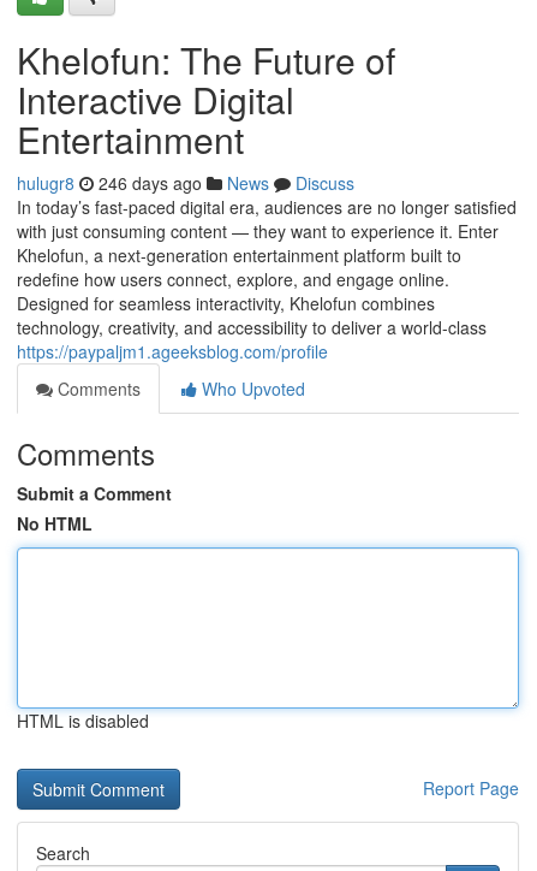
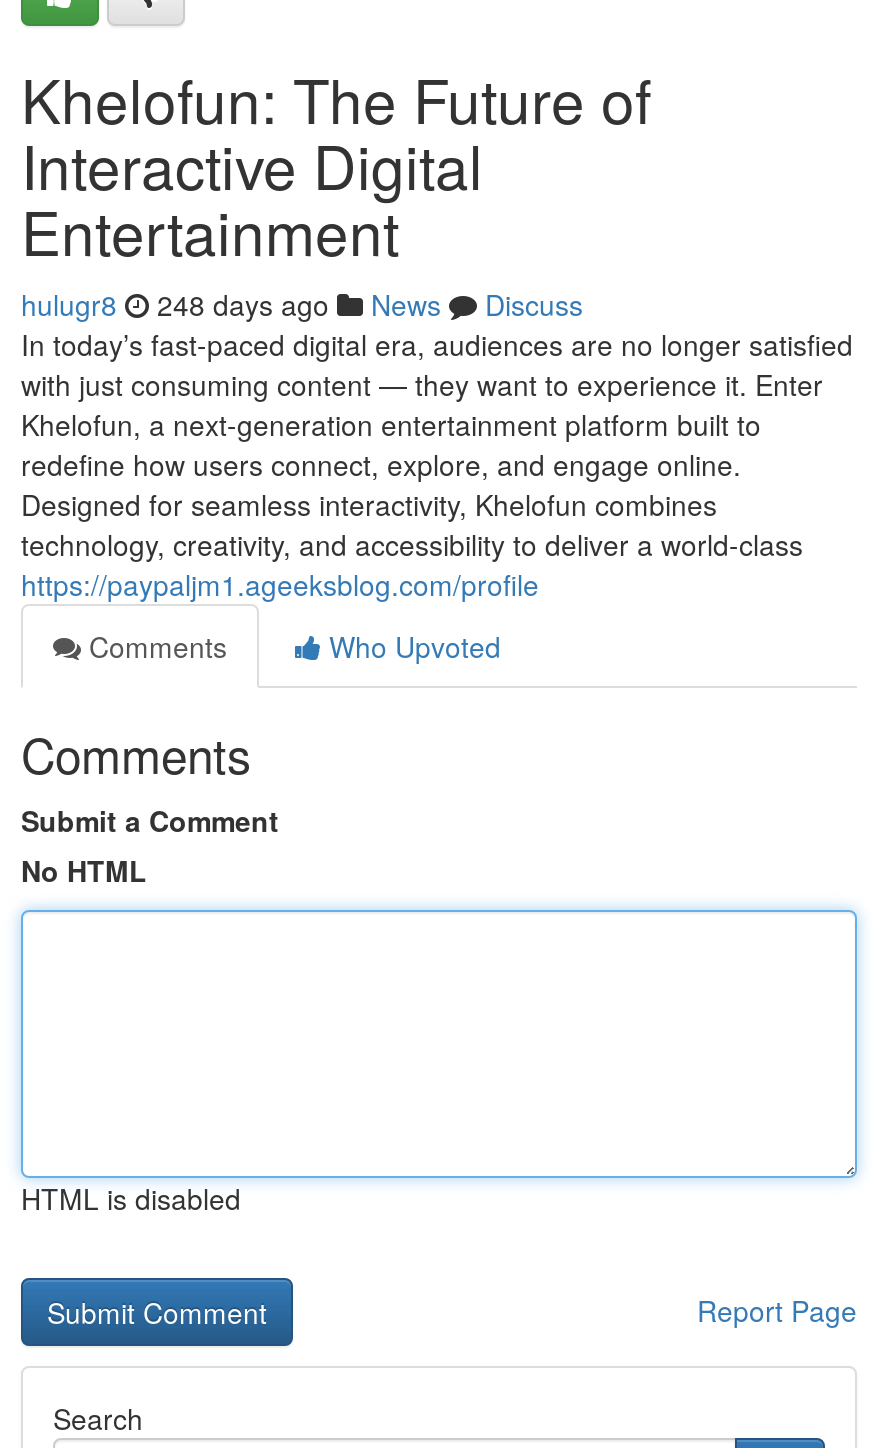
[17,171,354,195] hulugr8 246 days ago News Discuss -> [21,284,583,324] hulugr8 248 days ago News Discuss

